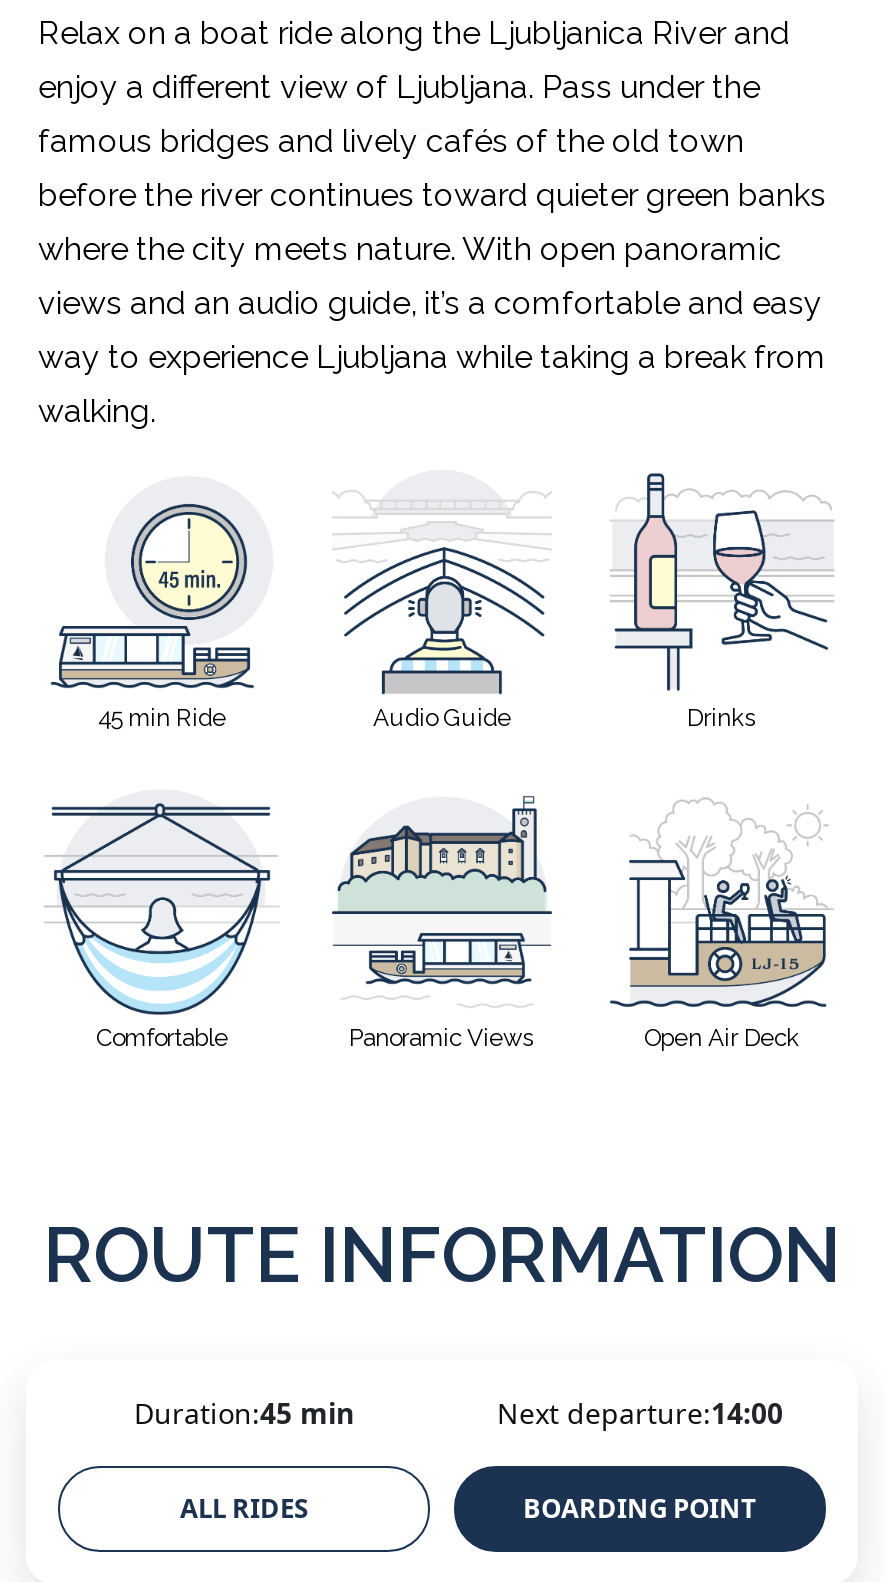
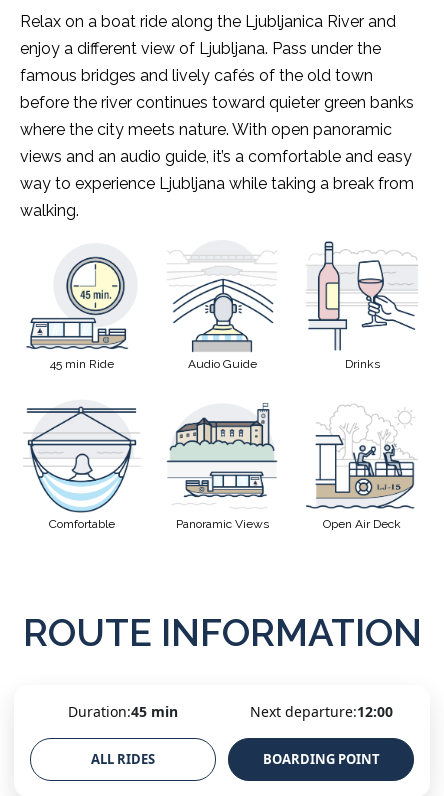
[497,1394,783,1432] Next departure:14:00 -> [249,702,392,721] Next departure:12:00

